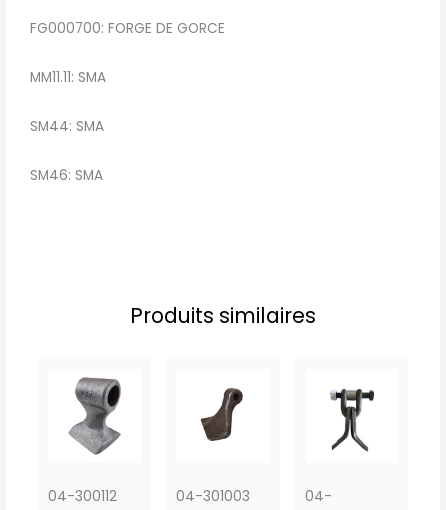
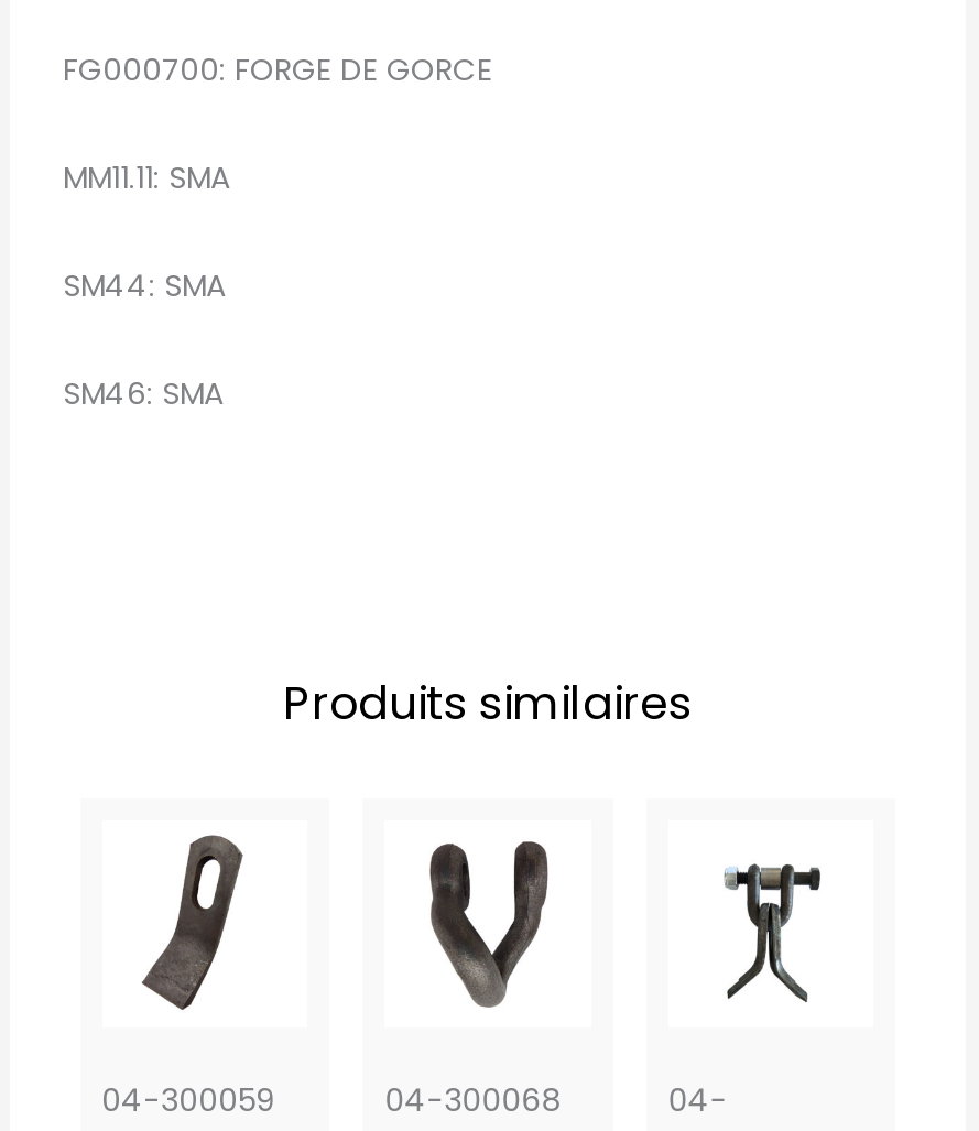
[47,376,122,506] [image] | 04-300112 -> [101,834,275,1121] [image] | 04-300059
[176,378,250,506] [image] | 04-301003 -> [385,838,561,1121] [image] | 04-300068

